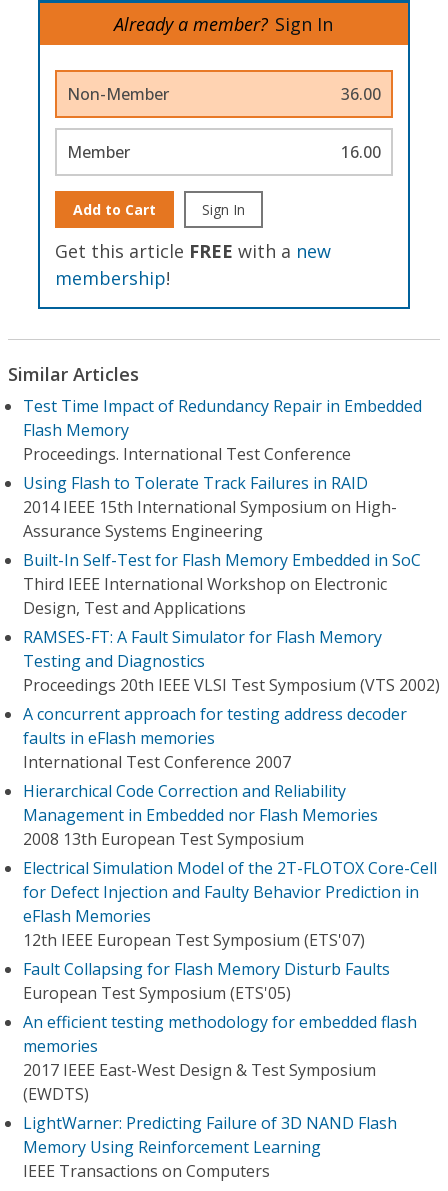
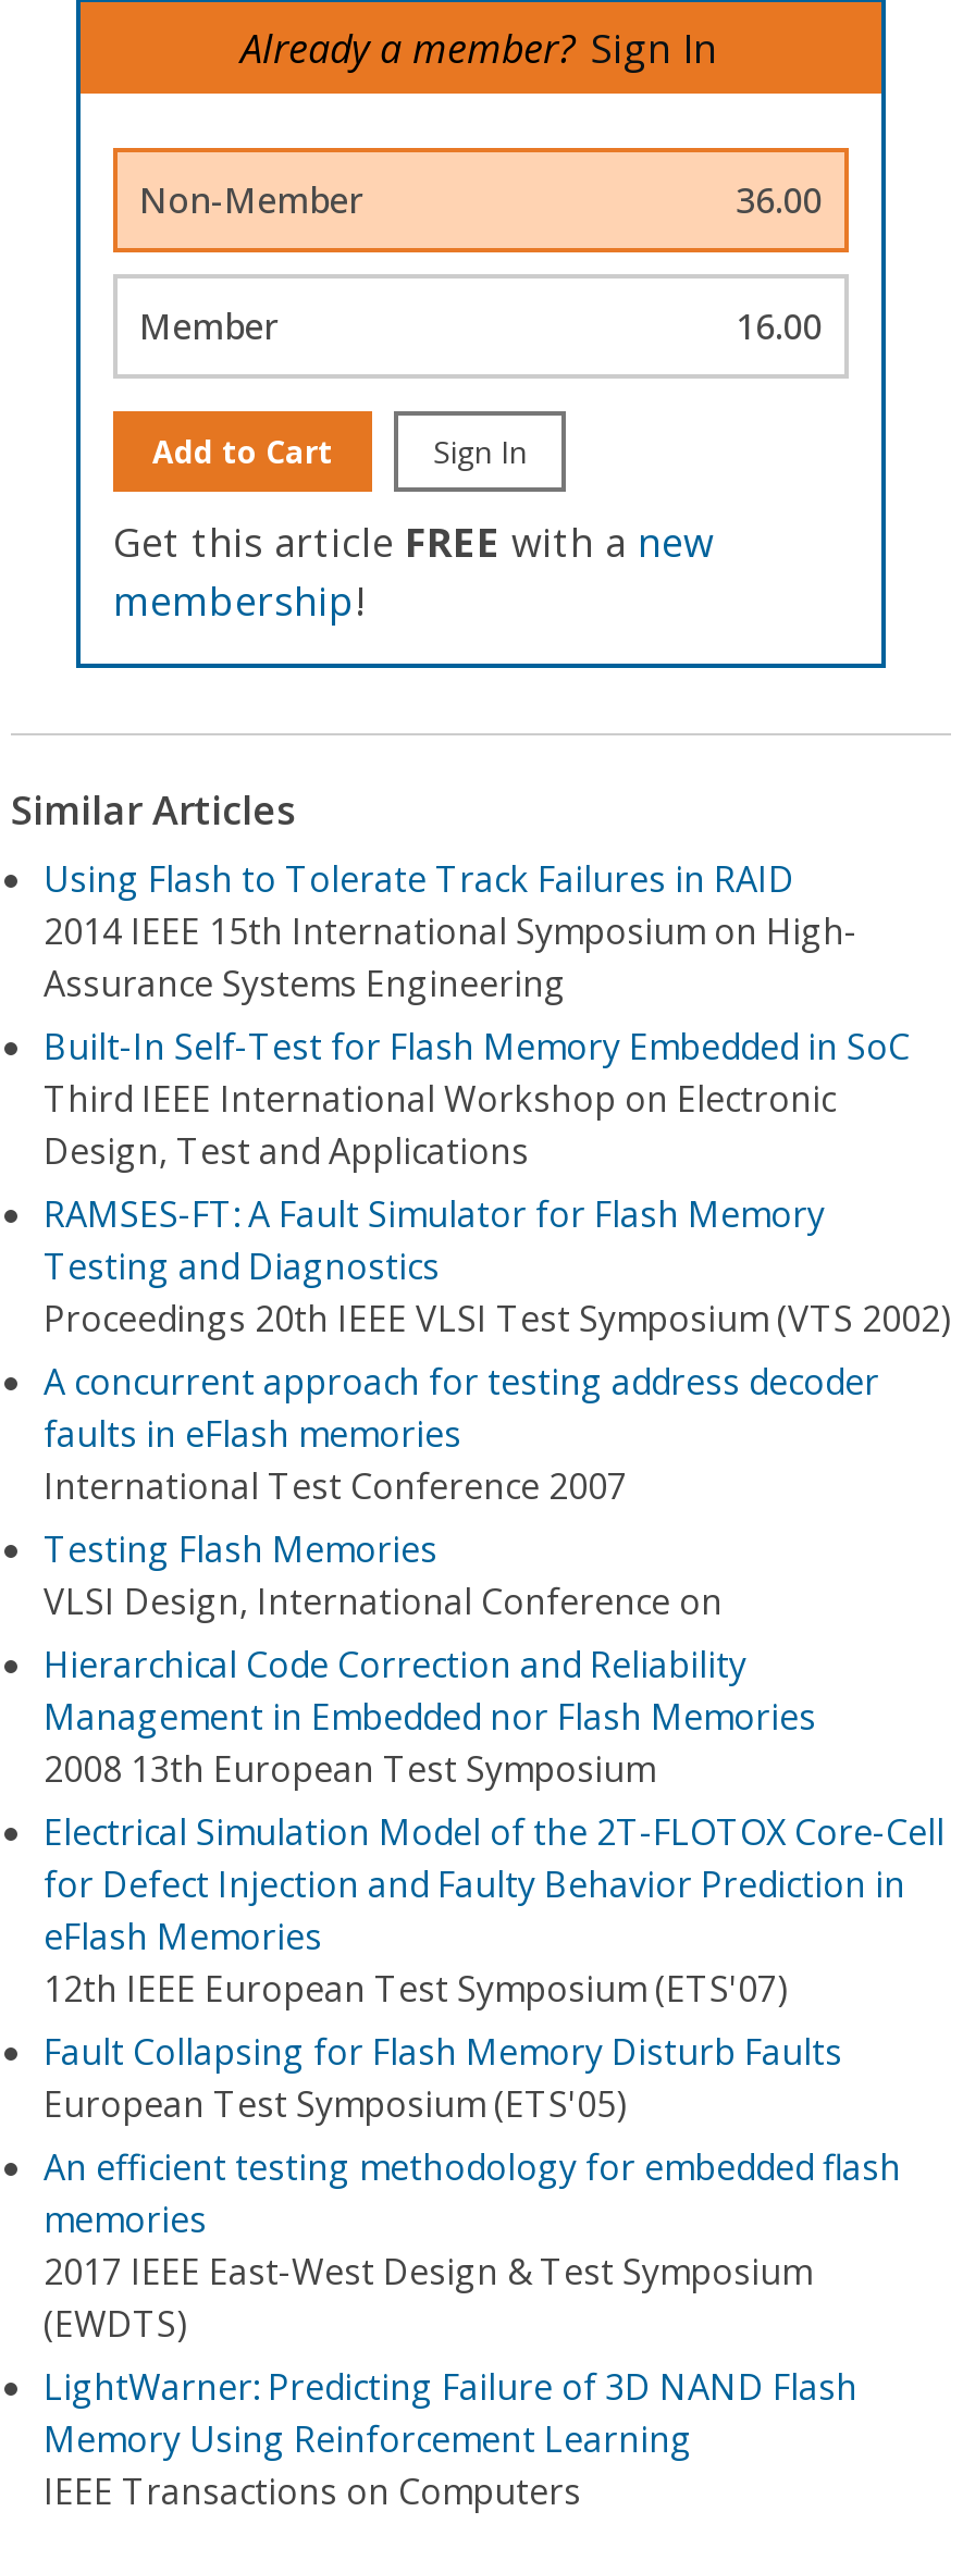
[23,395,422,465] Test Time Impact of Redundancy Repair in Embedded | Flash Memory | Proceedings. International Test Conference -> none
moved [23,472,440,773] -> [44,855,951,1510]: Using Flash to Tolerate Track Failures in RAID | 2014 IEEE 15th International Symposium on High- | Assurance Systems Engineering | ... | faults in eFlash memories | International Test Conference 2007
none -> [44,1525,723,1625] Testing Flash Memories | VLSI Design, International Conference on

